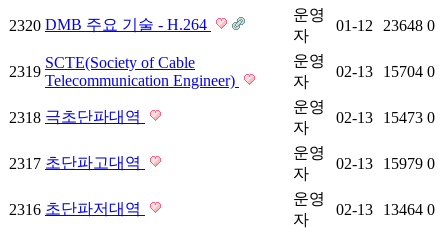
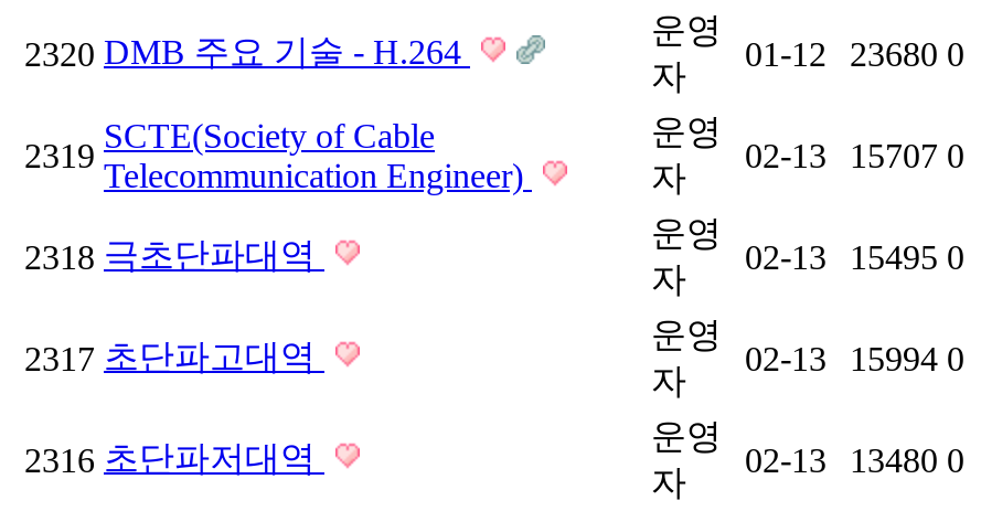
[335,17,435,34] 01-12 23648 0 -> [745,35,964,73] 01-12 23680 0
[335,63,435,80] 02-13 15704 0 -> [745,137,964,174] 02-13 15707 0
[335,109,435,126] 02-13 15473 0 -> [745,238,964,276] 02-13 15495 0
[335,155,435,172] 02-13 15979 0 -> [745,340,964,377] 02-13 15994 0
[335,201,435,218] 02-13 13464 0 -> [745,441,964,479] 02-13 13480 0

